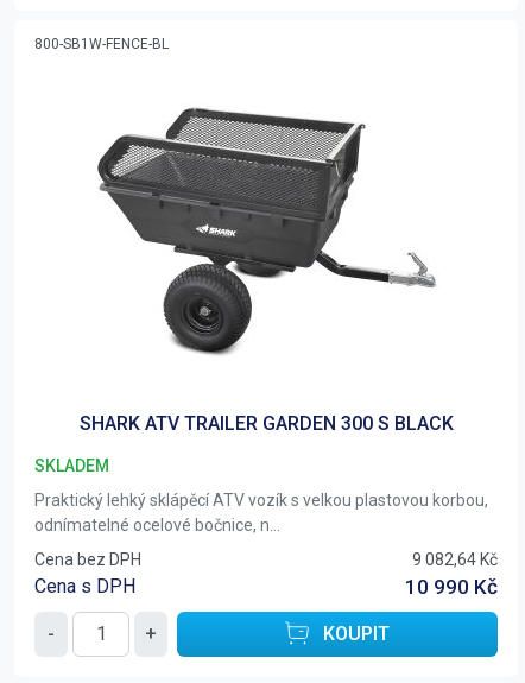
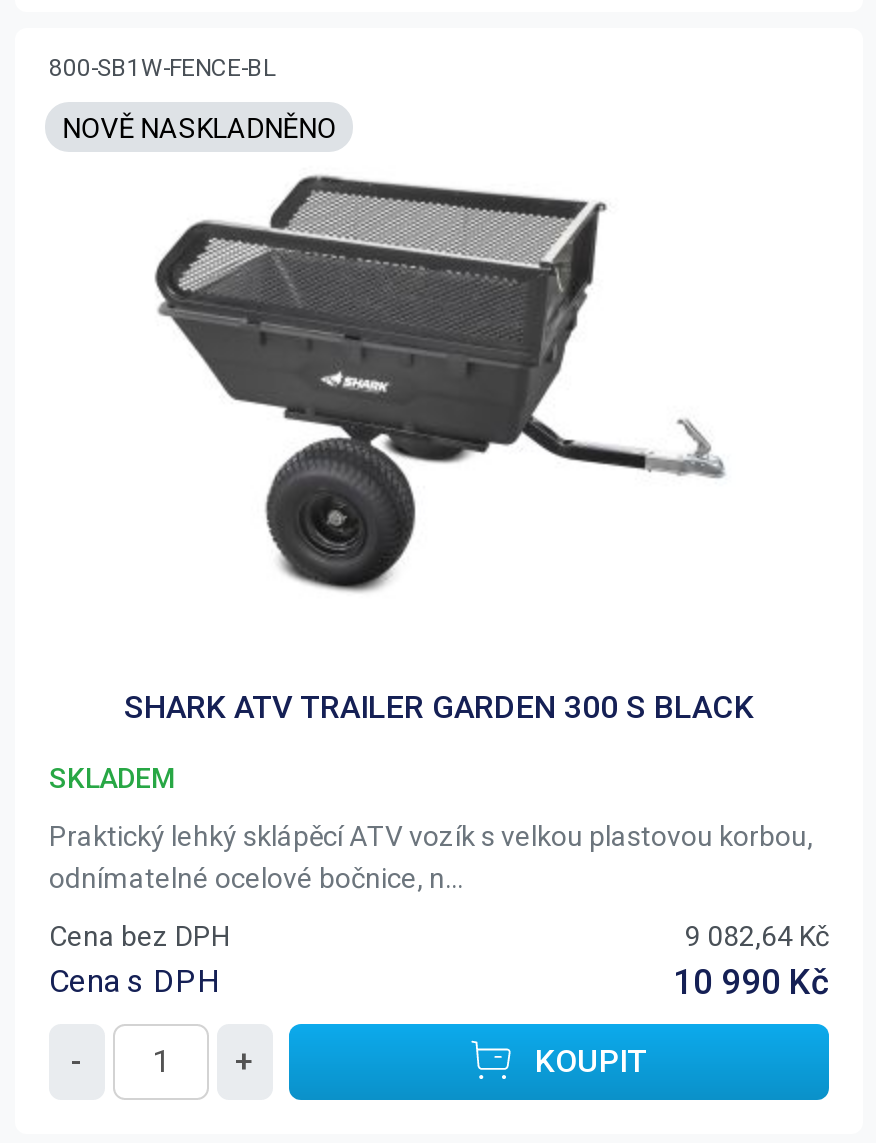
none -> [63,112,337,144] NOVĚ NASKLADNĚNO

